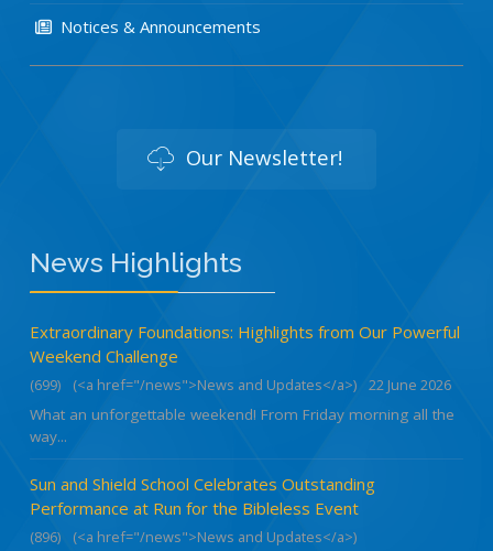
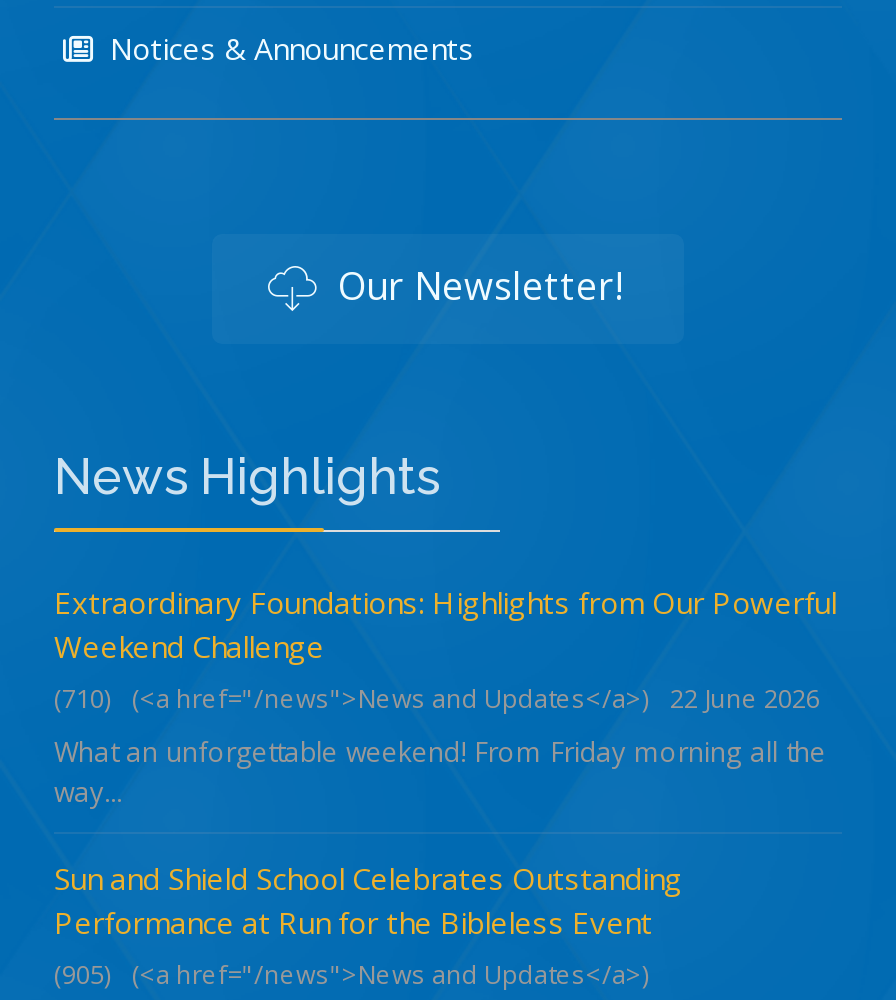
[30,375,451,395] (699) (<a href="/news">News and Updates</a>) 22 June 2026 -> [54,680,820,716] (710) (<a href="/news">News and Updates</a>) 22 June 2026
[30,527,357,547] (896) (<a href="/news">News and Updates</a>) -> [54,956,648,992] (905) (<a href="/news">News and Updates</a>)

